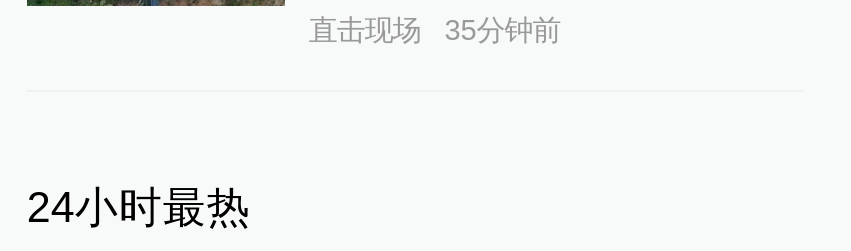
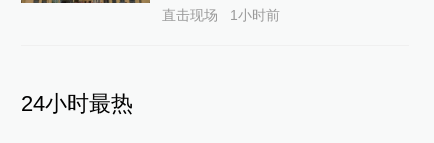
[309,13,561,45] 直击现场 35分钟前 -> [162,7,280,23] 直击现场 1小时前

